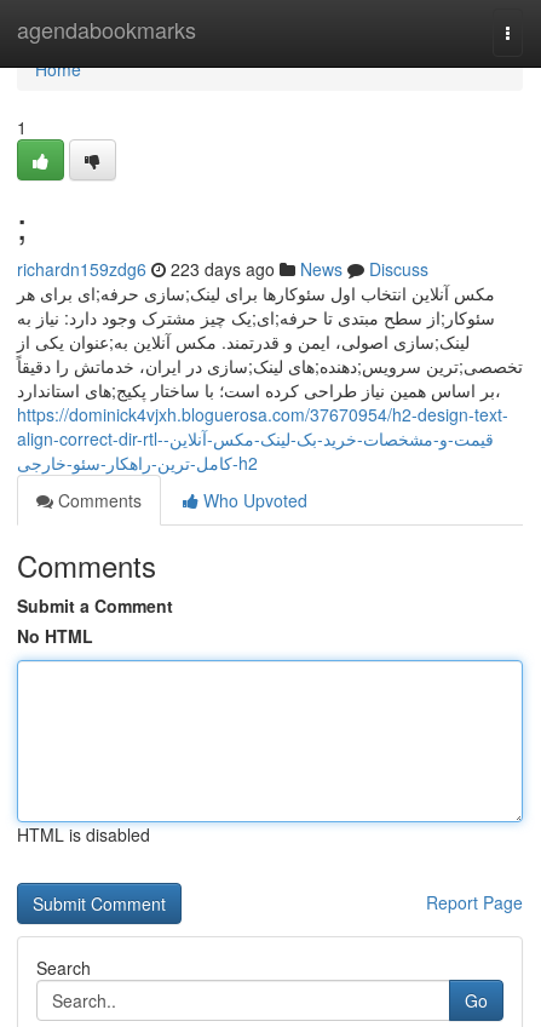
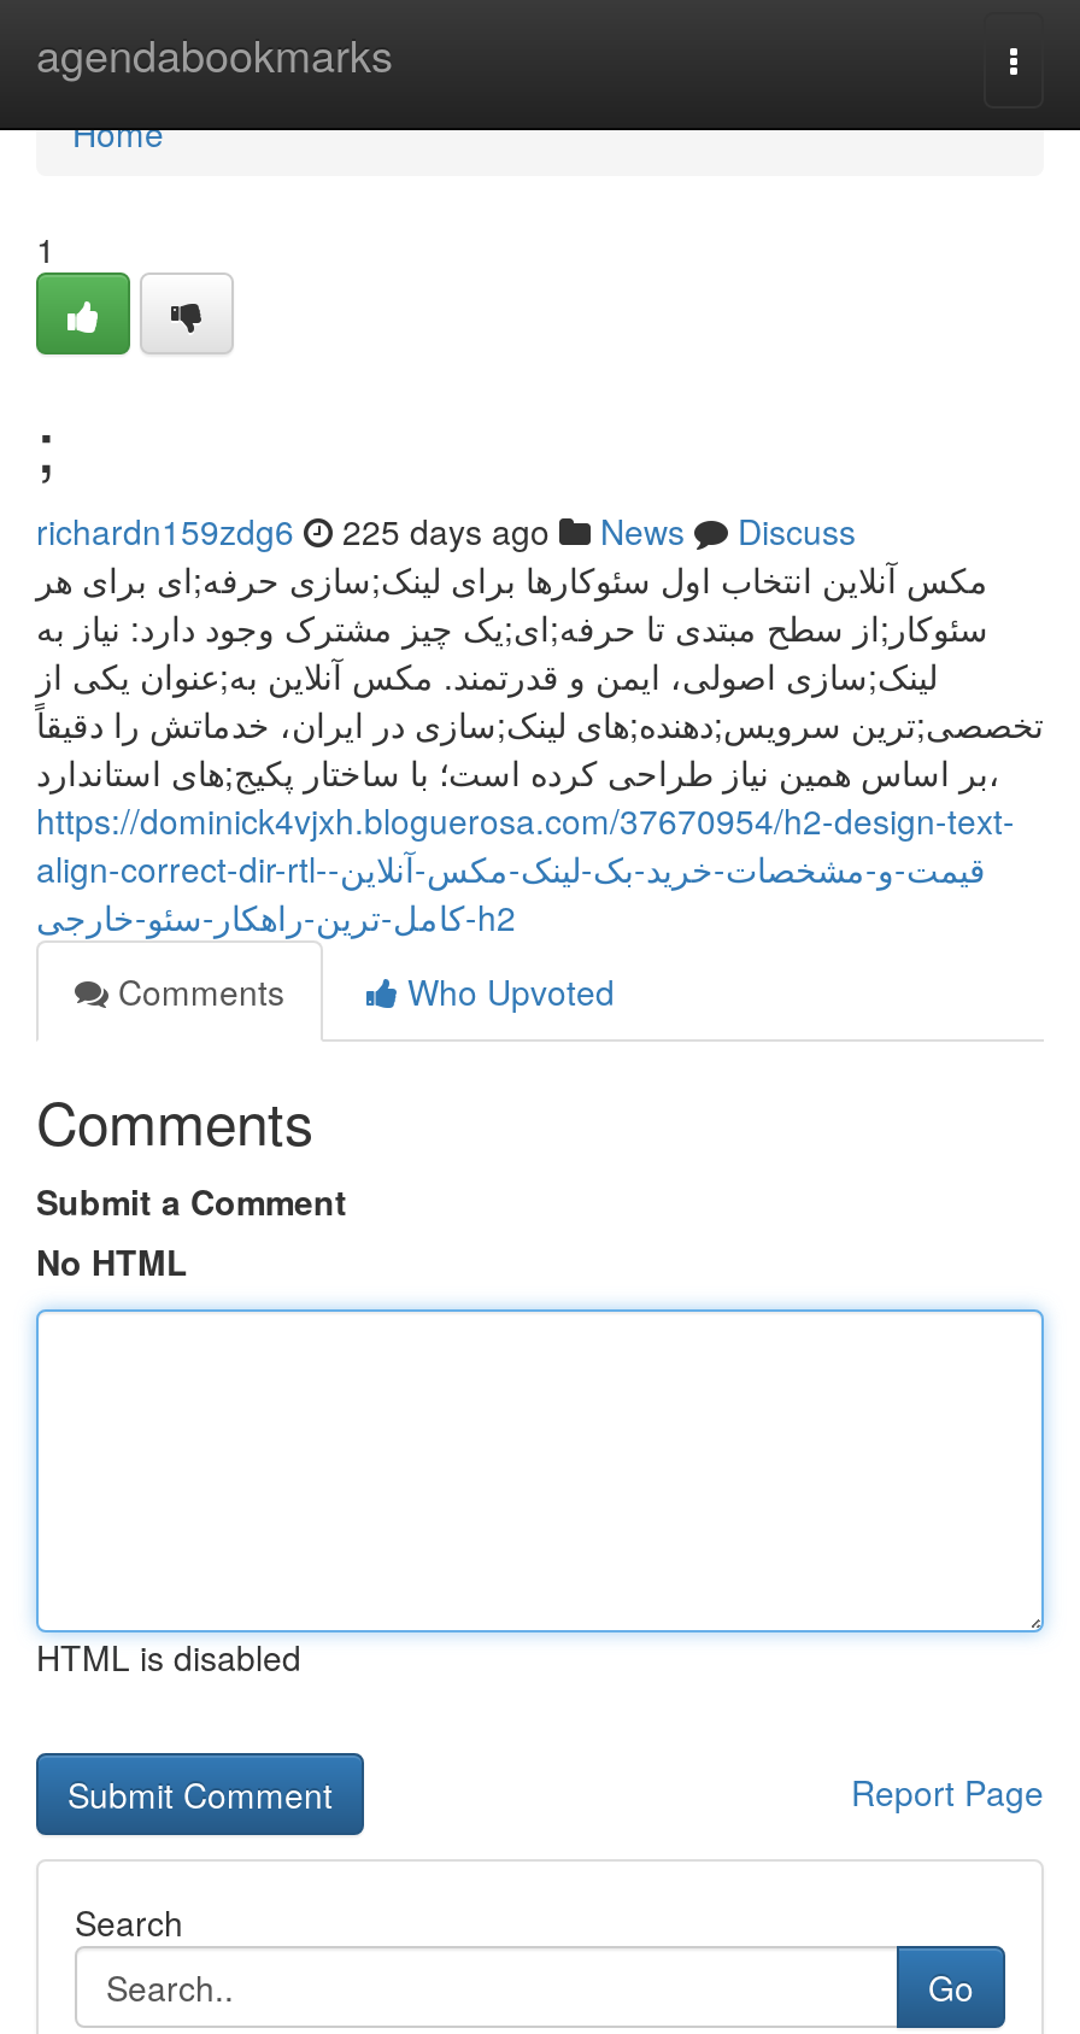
[17,257,428,281] richardn159zdg6 223 days ago News Discuss -> [36,506,856,555] richardn159zdg6 225 days ago News Discuss

